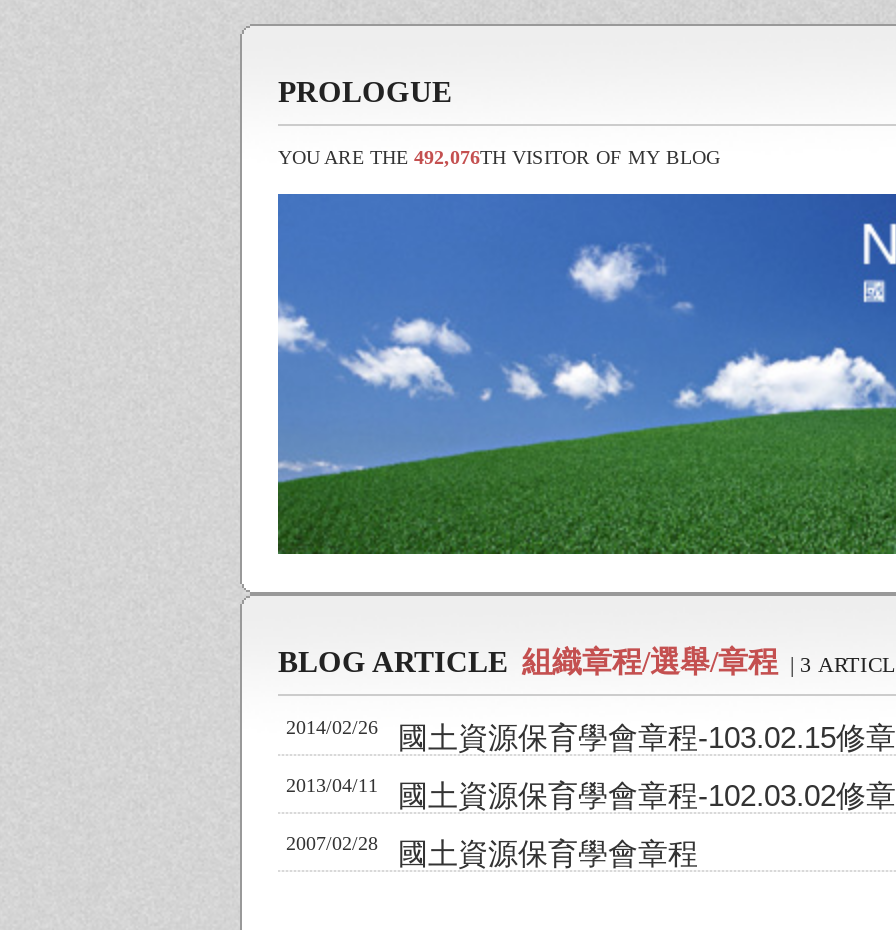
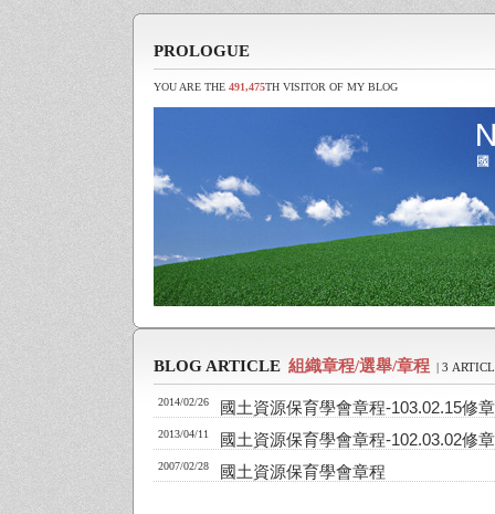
[278,146,720,168] YOU ARE THE 492,076TH VISITOR OF MY BLOG -> [154,81,398,93] YOU ARE THE 491,475TH VISITOR OF MY BLOG

